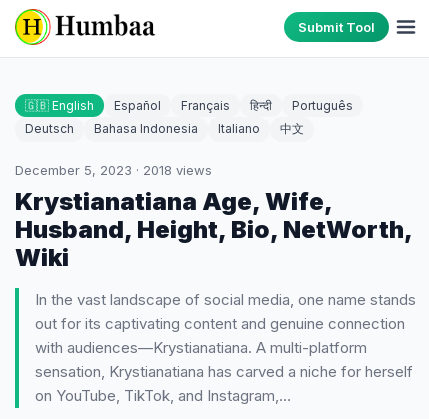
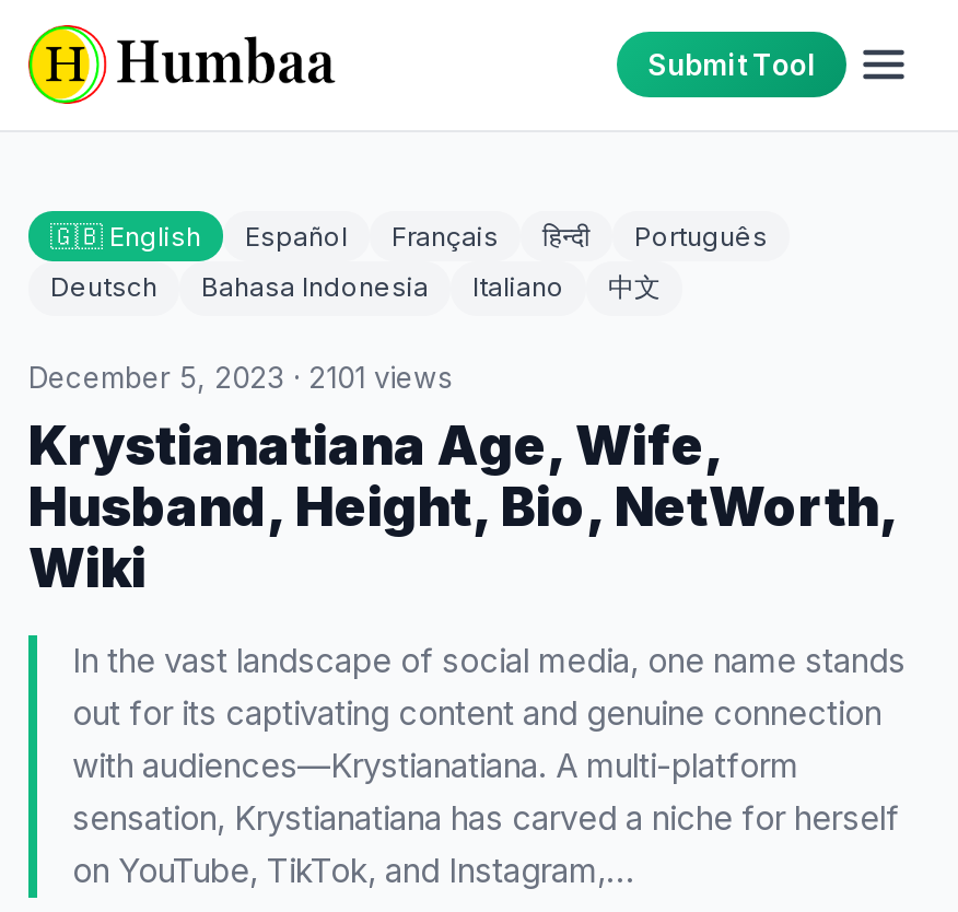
[15,162,212,178] December 5, 2023 · 2018 views -> [28,360,453,395] December 5, 2023 · 2101 views

